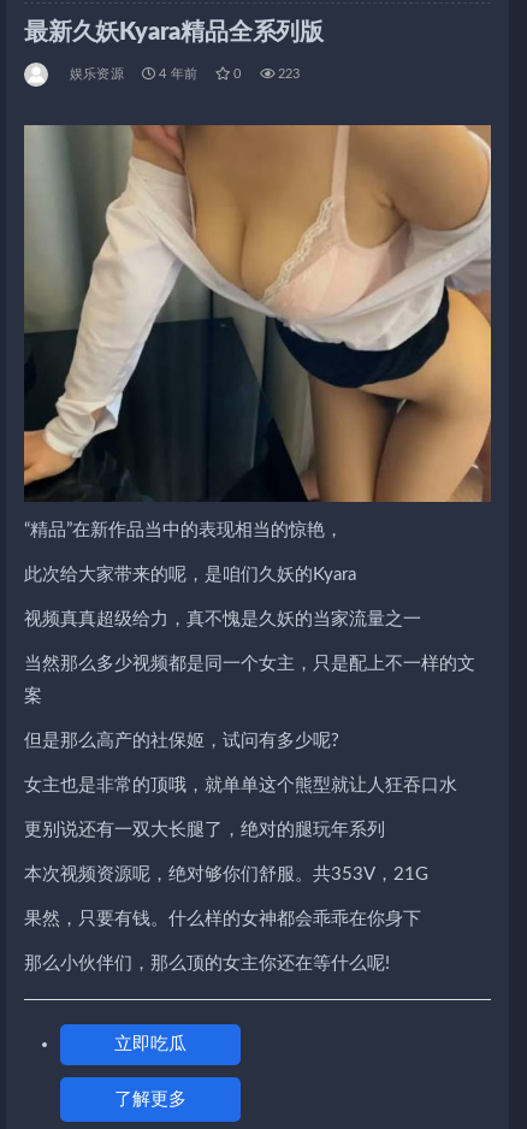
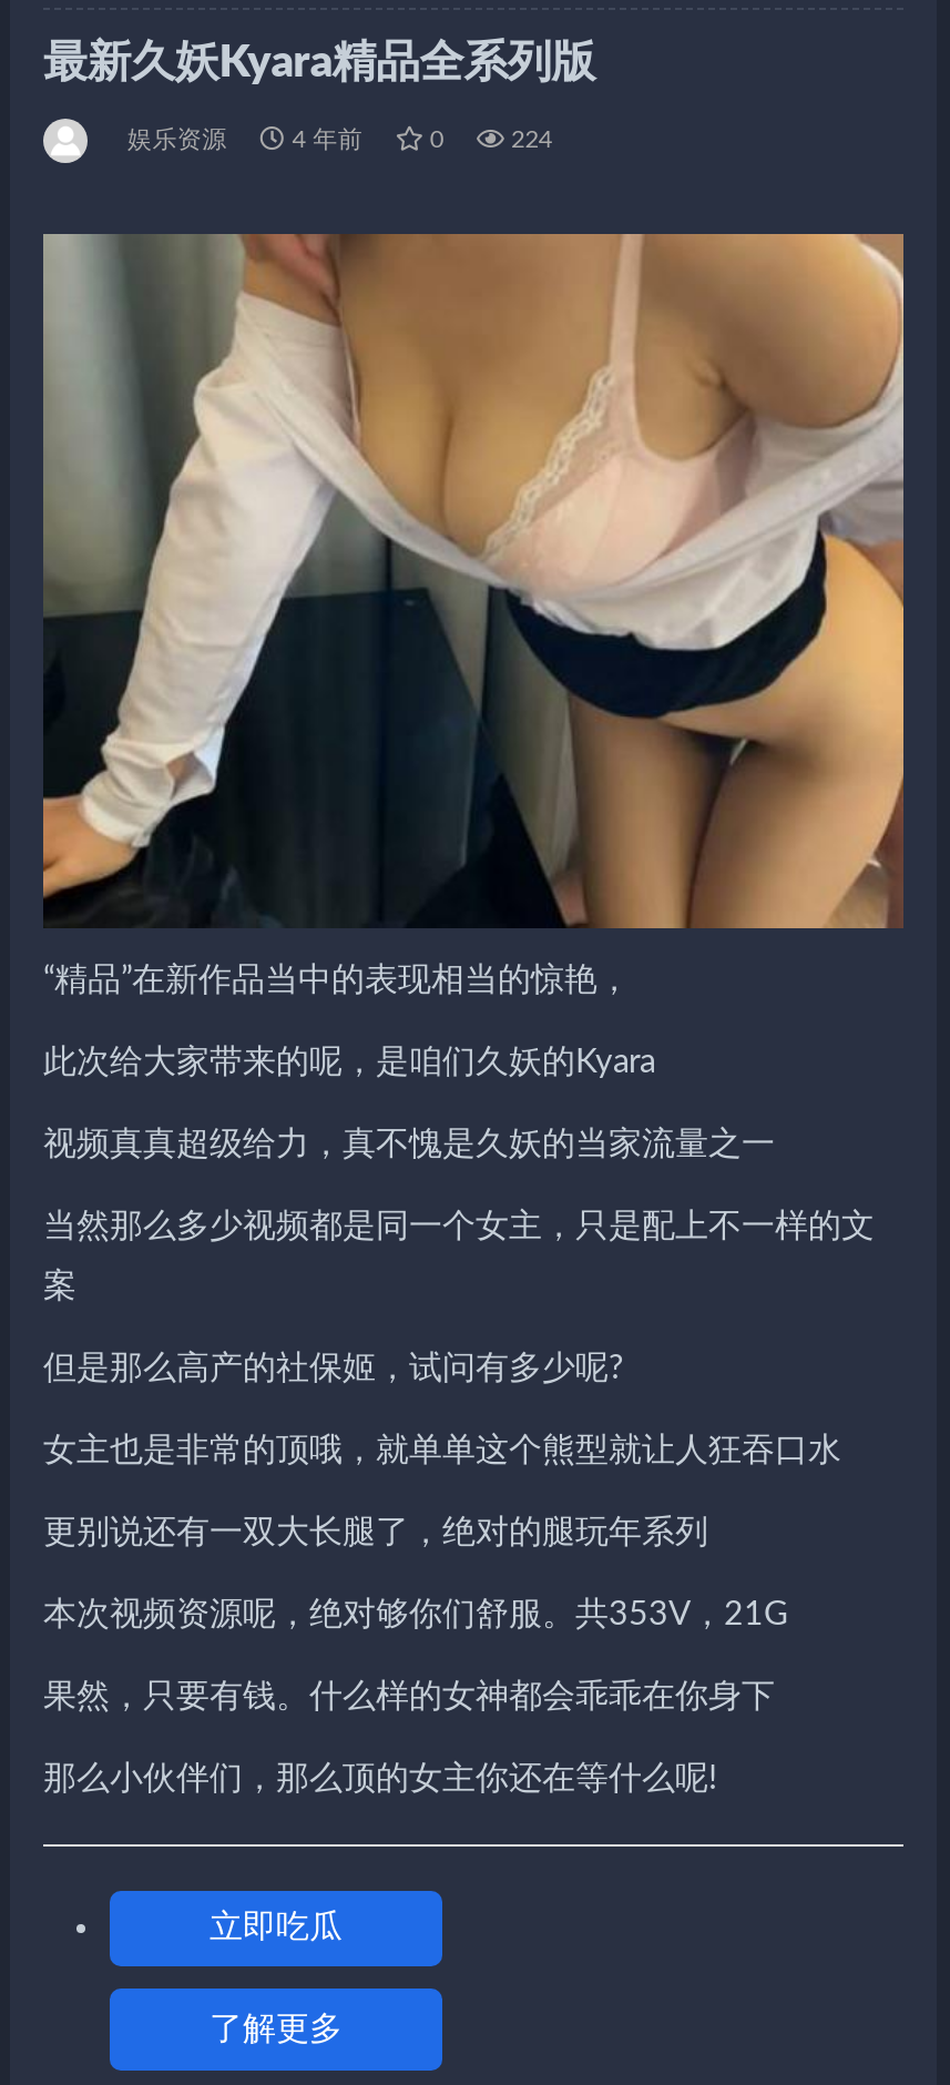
[274,67,300,81] 223 -> [504,128,552,152] 224

